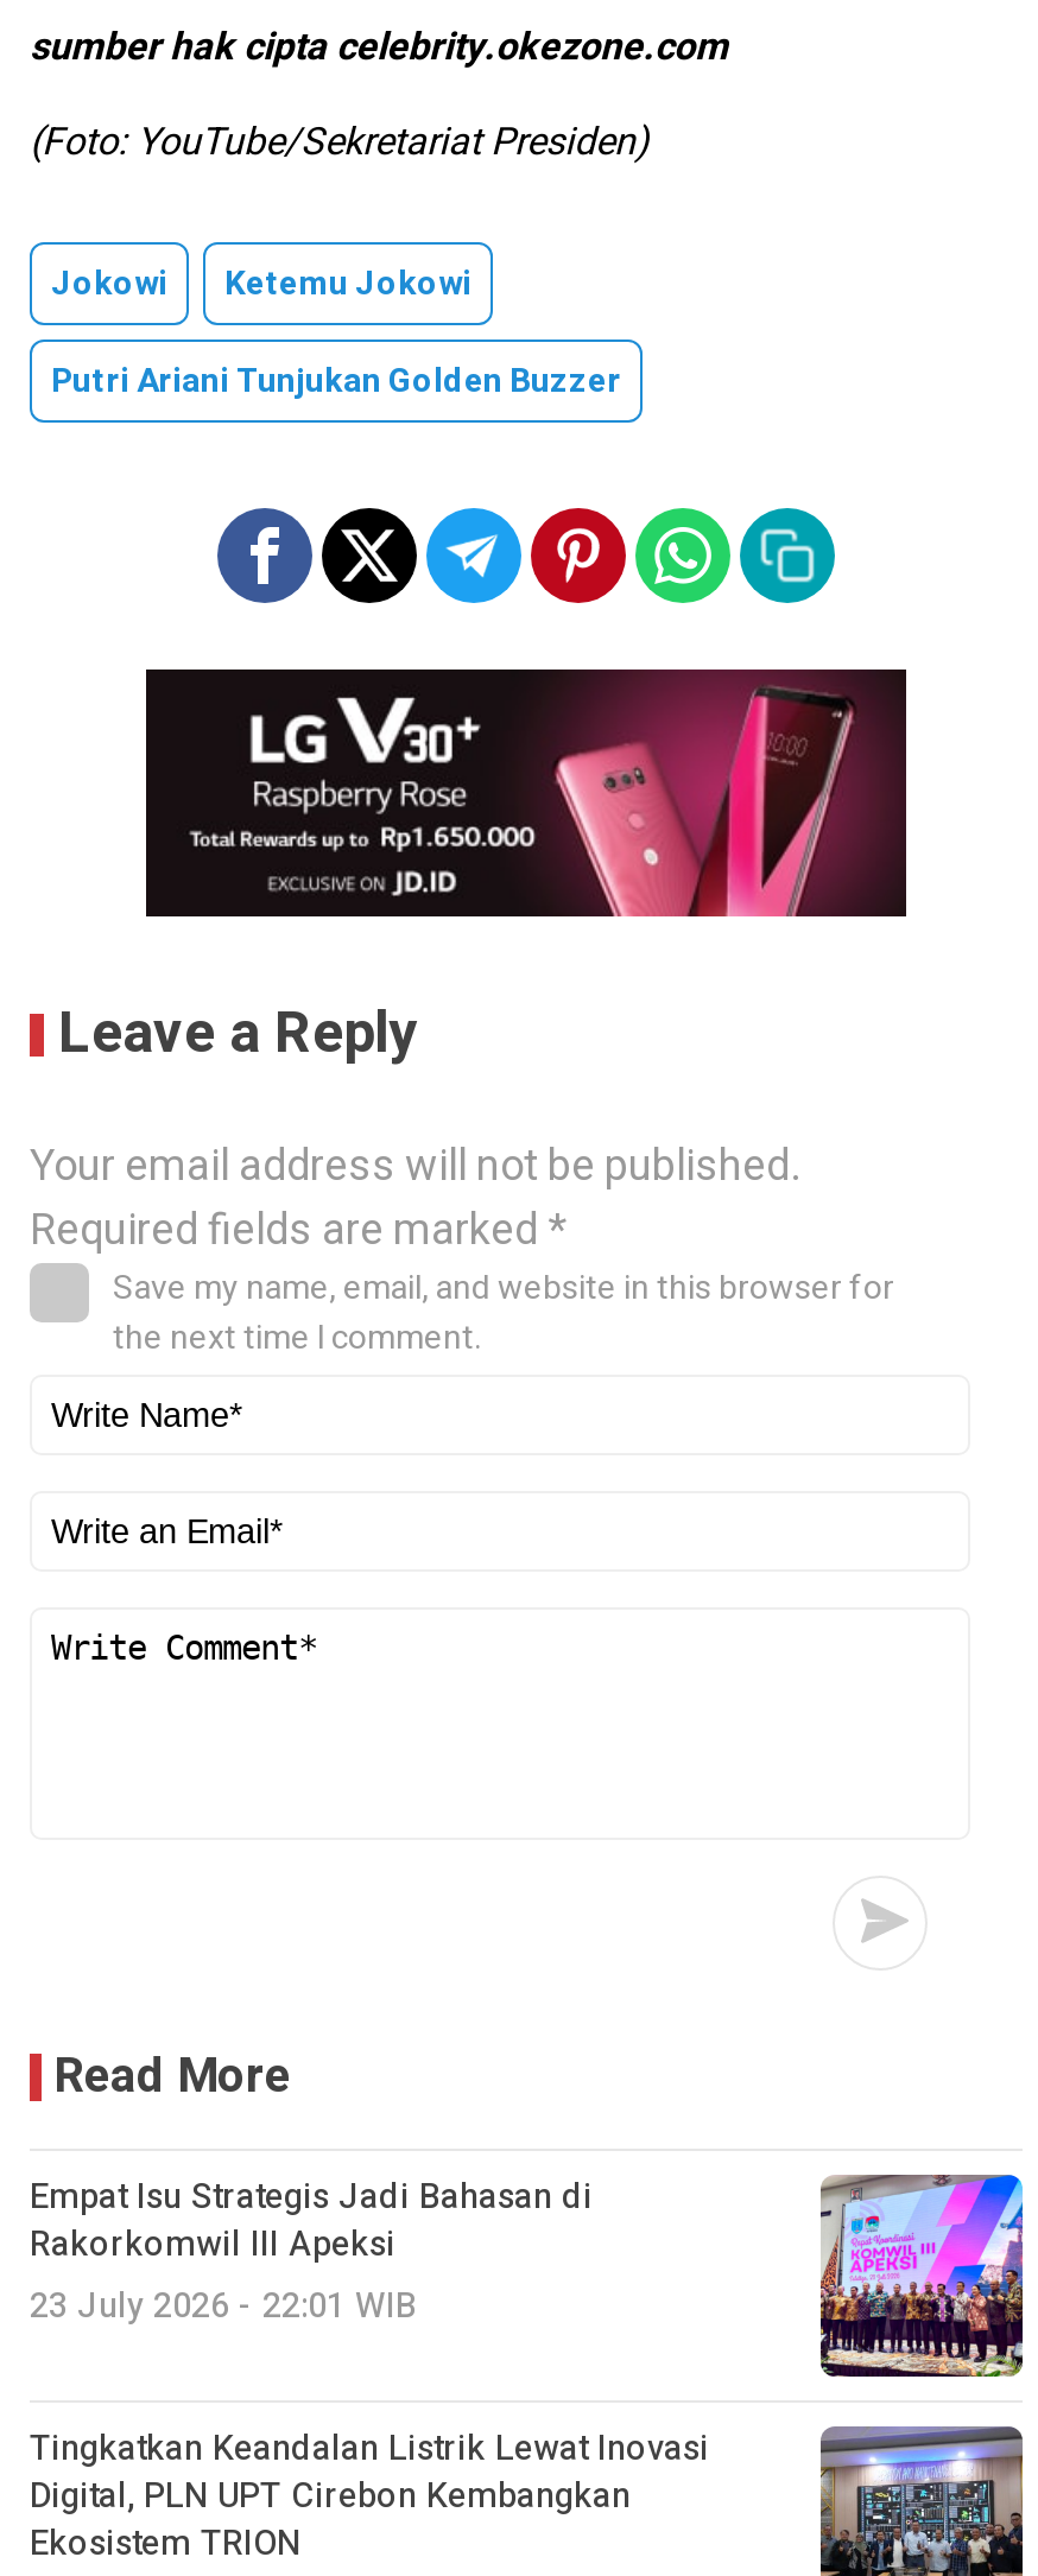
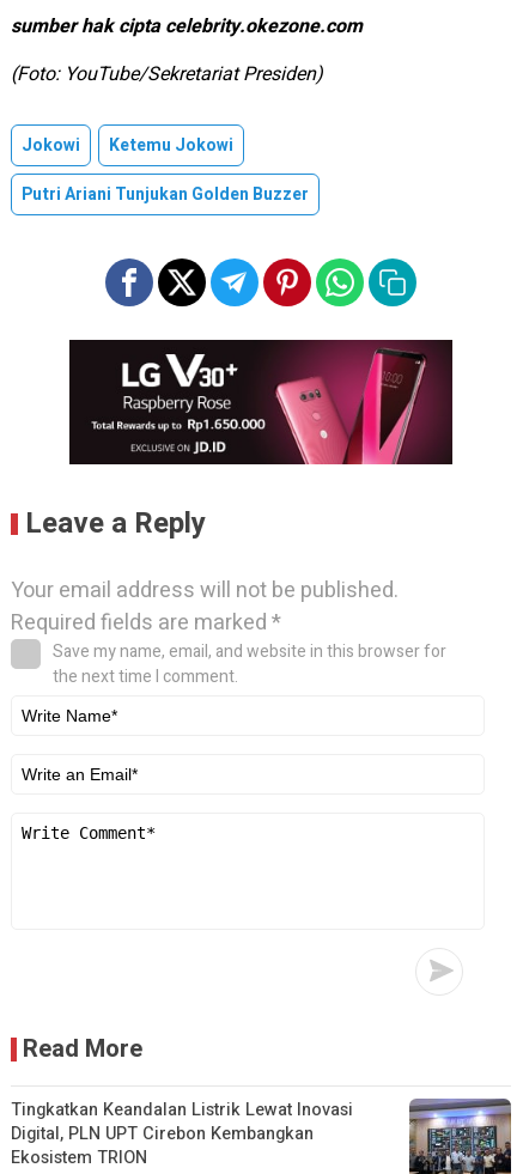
[30,2173,593,2332] Empat Isu Strategis Jadi Bahasan di | Rakorkomwil III Apeksi | 23 July 2026 - 22:01 WIB -> none
[818,2172,1025,2379] [image] -> none

